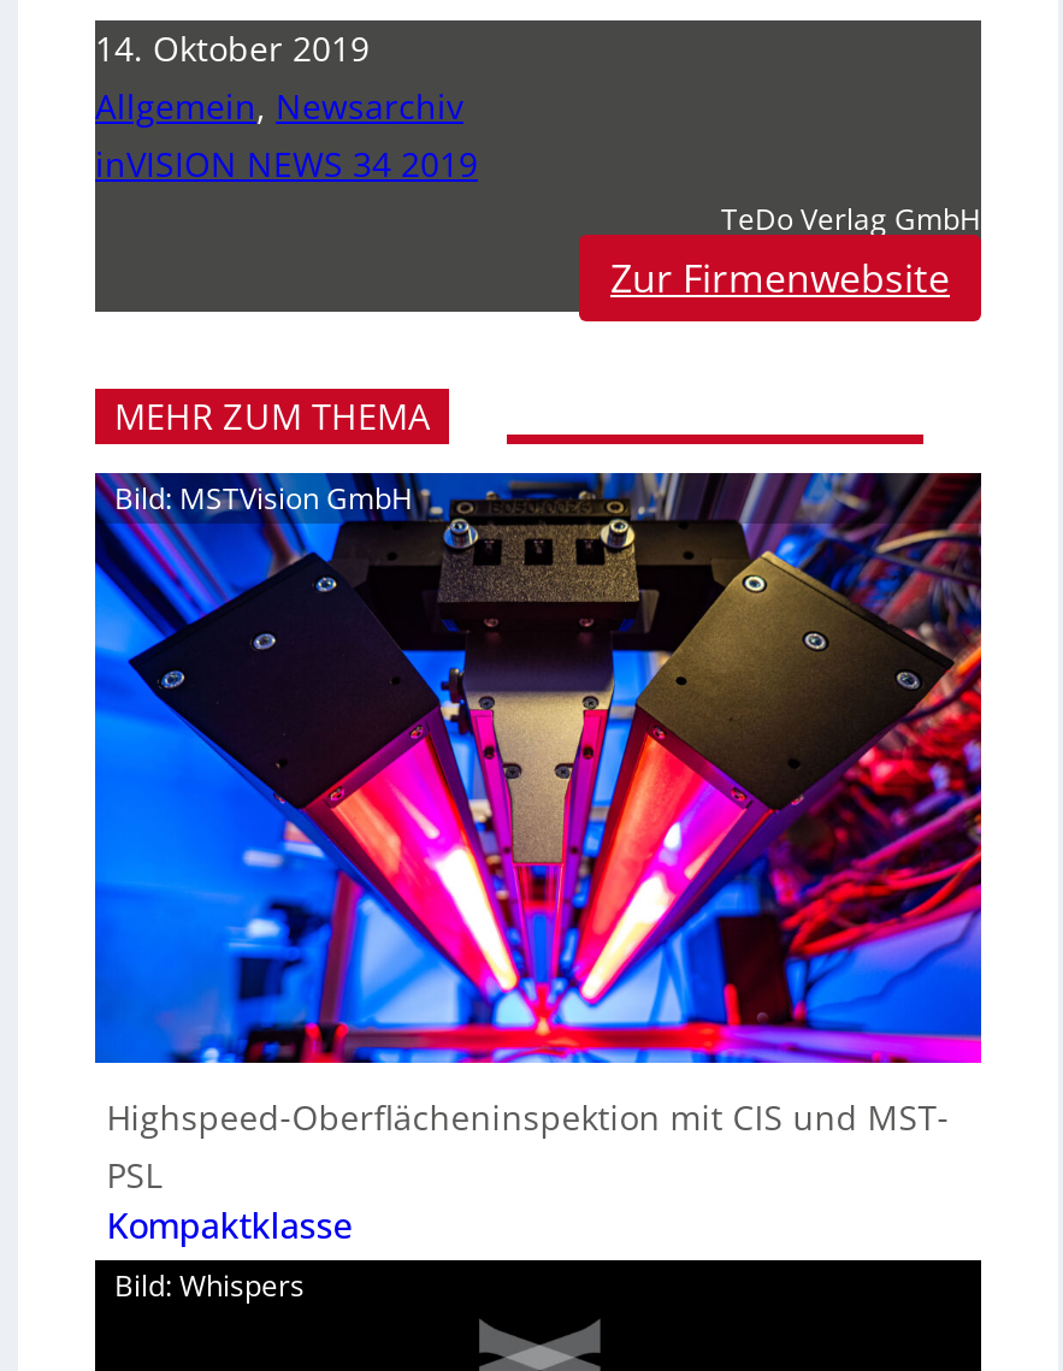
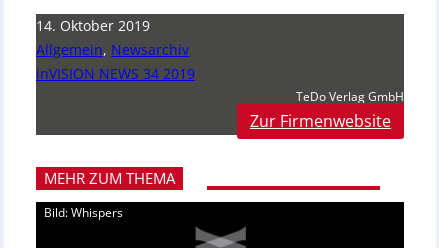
[93,471,984,1077] [image] | Bild: MSTVision GmbH -> none
[107,1095,949,1249] Highspeed-Oberflächeninspektion mit CIS und MST- | PSL | Kompaktklasse -> none

